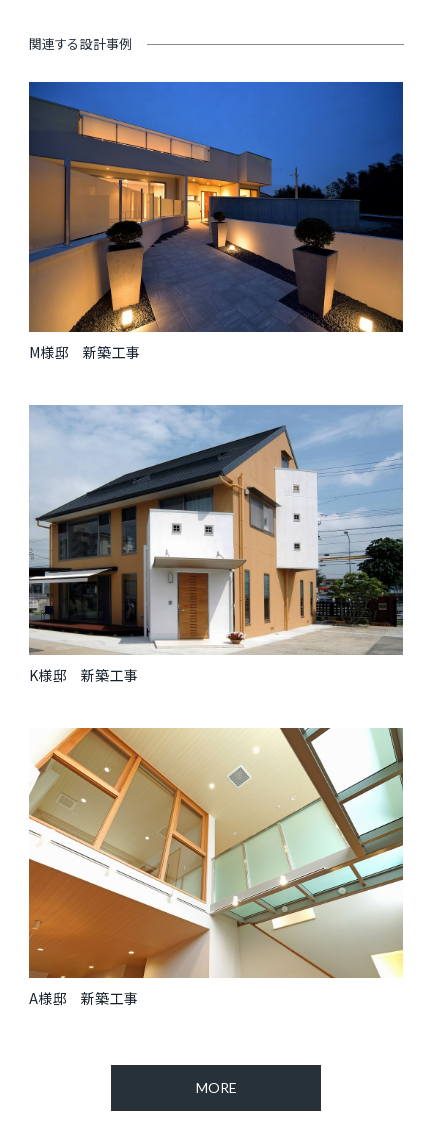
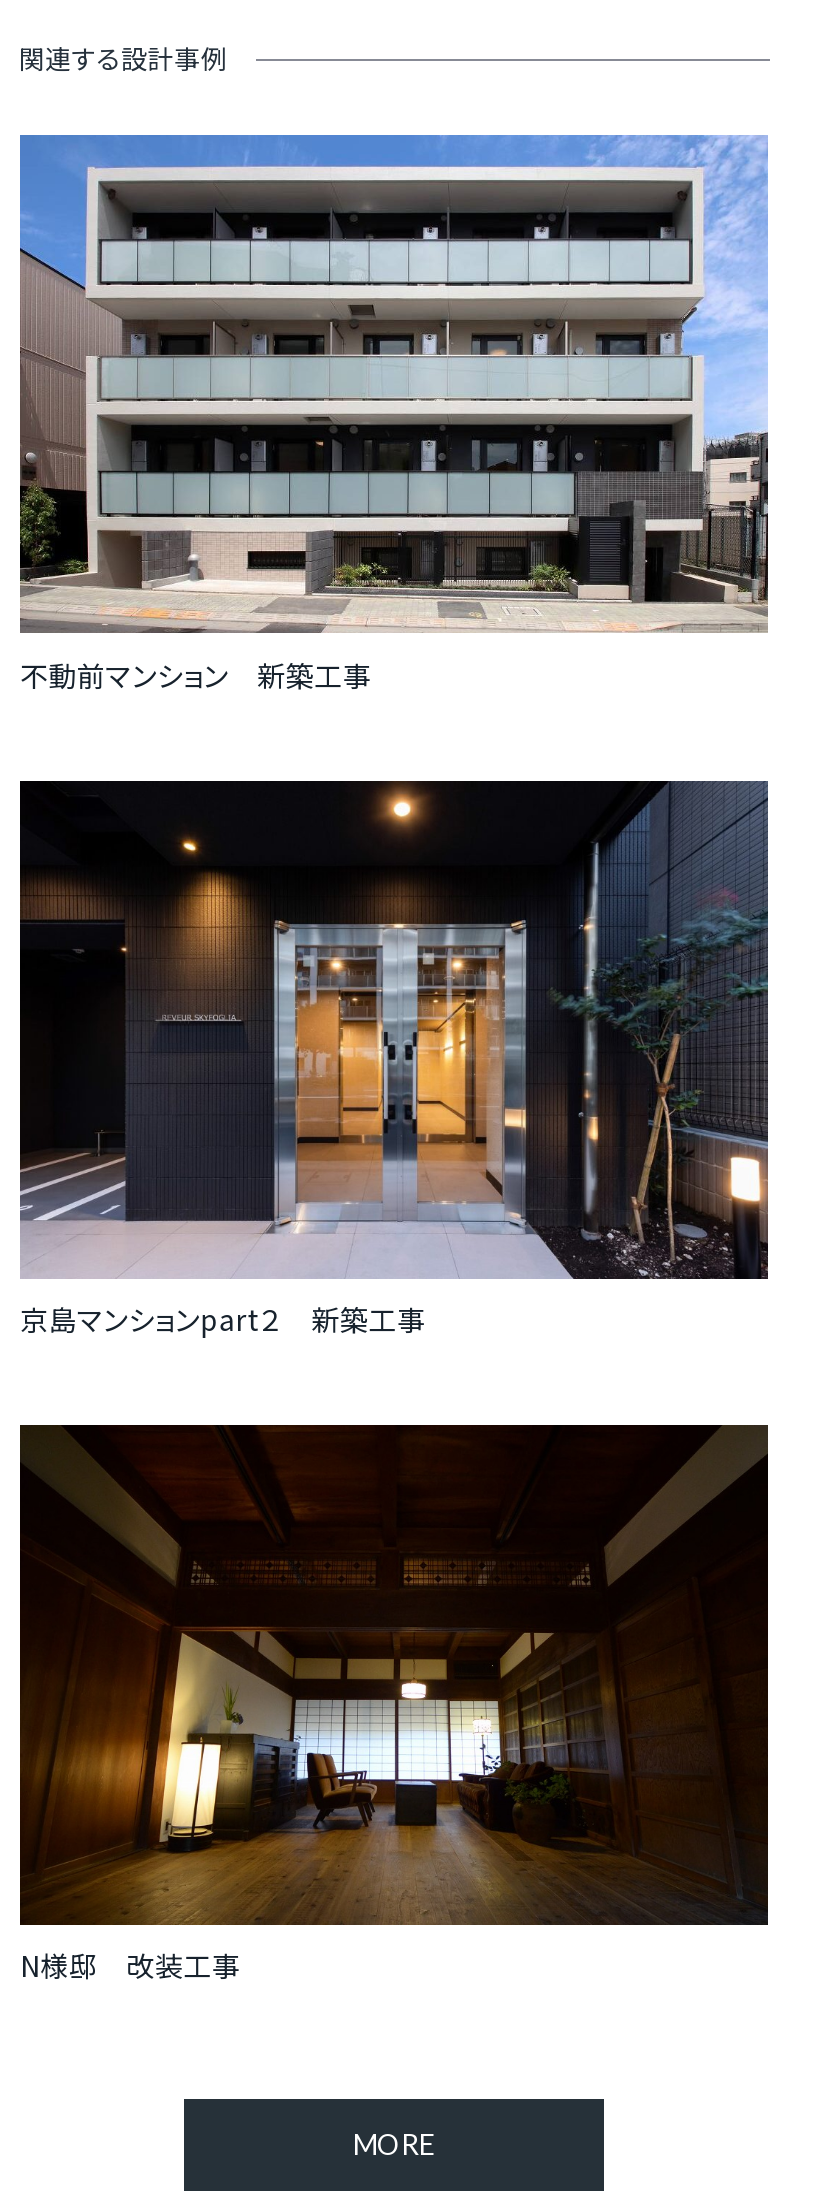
[28,82,404,362] [image] | M様邸 新築工事 -> [18,134,770,695] [image] | 不動前マンション 新築工事
[28,405,404,685] [image] | K様邸 新築工事 -> [18,780,770,1340] [image] | 京島マンションpart２ 新築工事
[28,727,404,1008] [image] | A様邸 新築工事 -> [18,1422,770,1986] [image] | N様邸 改装工事

